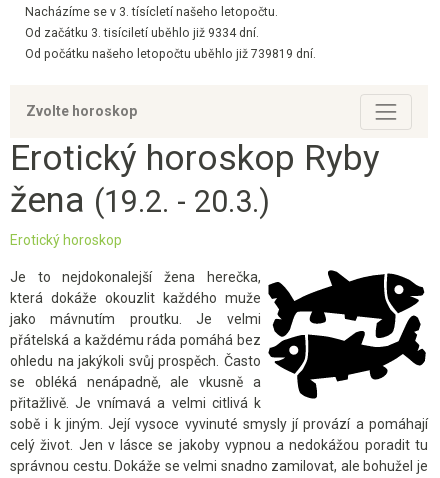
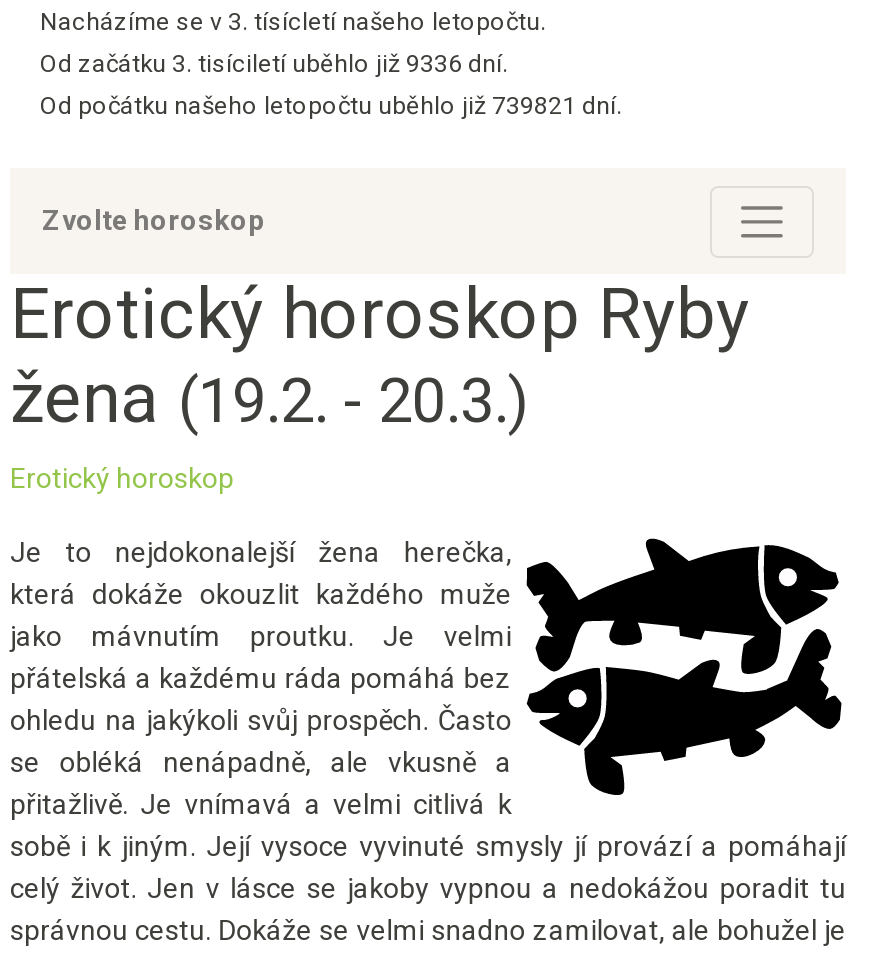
[25,26,259,40] Od začátku 3. tisíciletí uběhlo již 9334 dní. -> [40,51,508,79] Od začátku 3. tisíciletí uběhlo již 9336 dní.
[25,47,316,61] Od počátku našeho letopočtu uběhlo již 739819 dní. -> [40,93,622,121] Od počátku našeho letopočtu uběhlo již 739821 dní.

